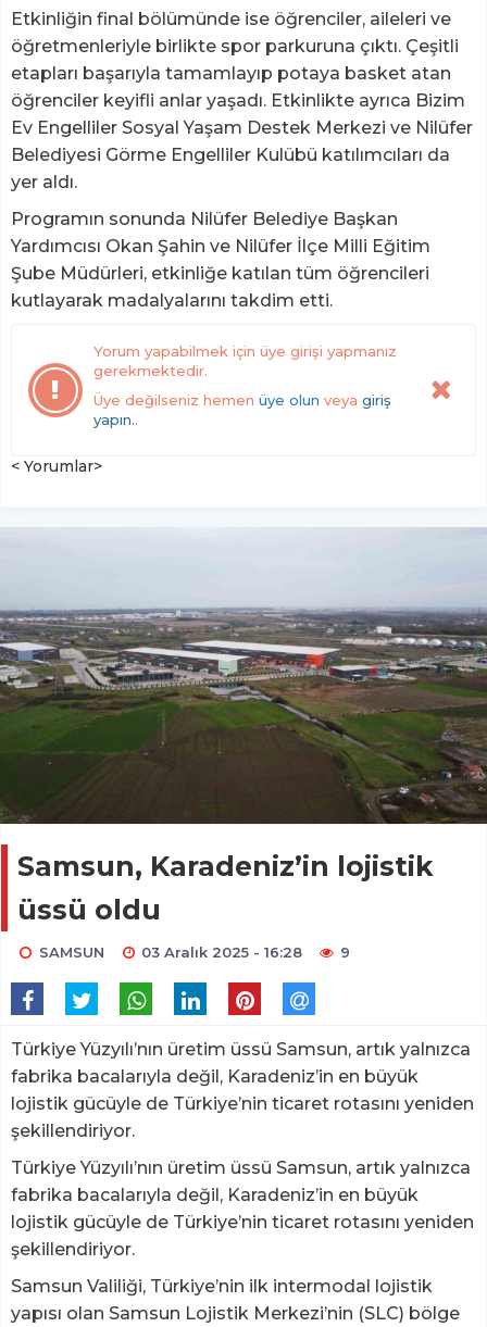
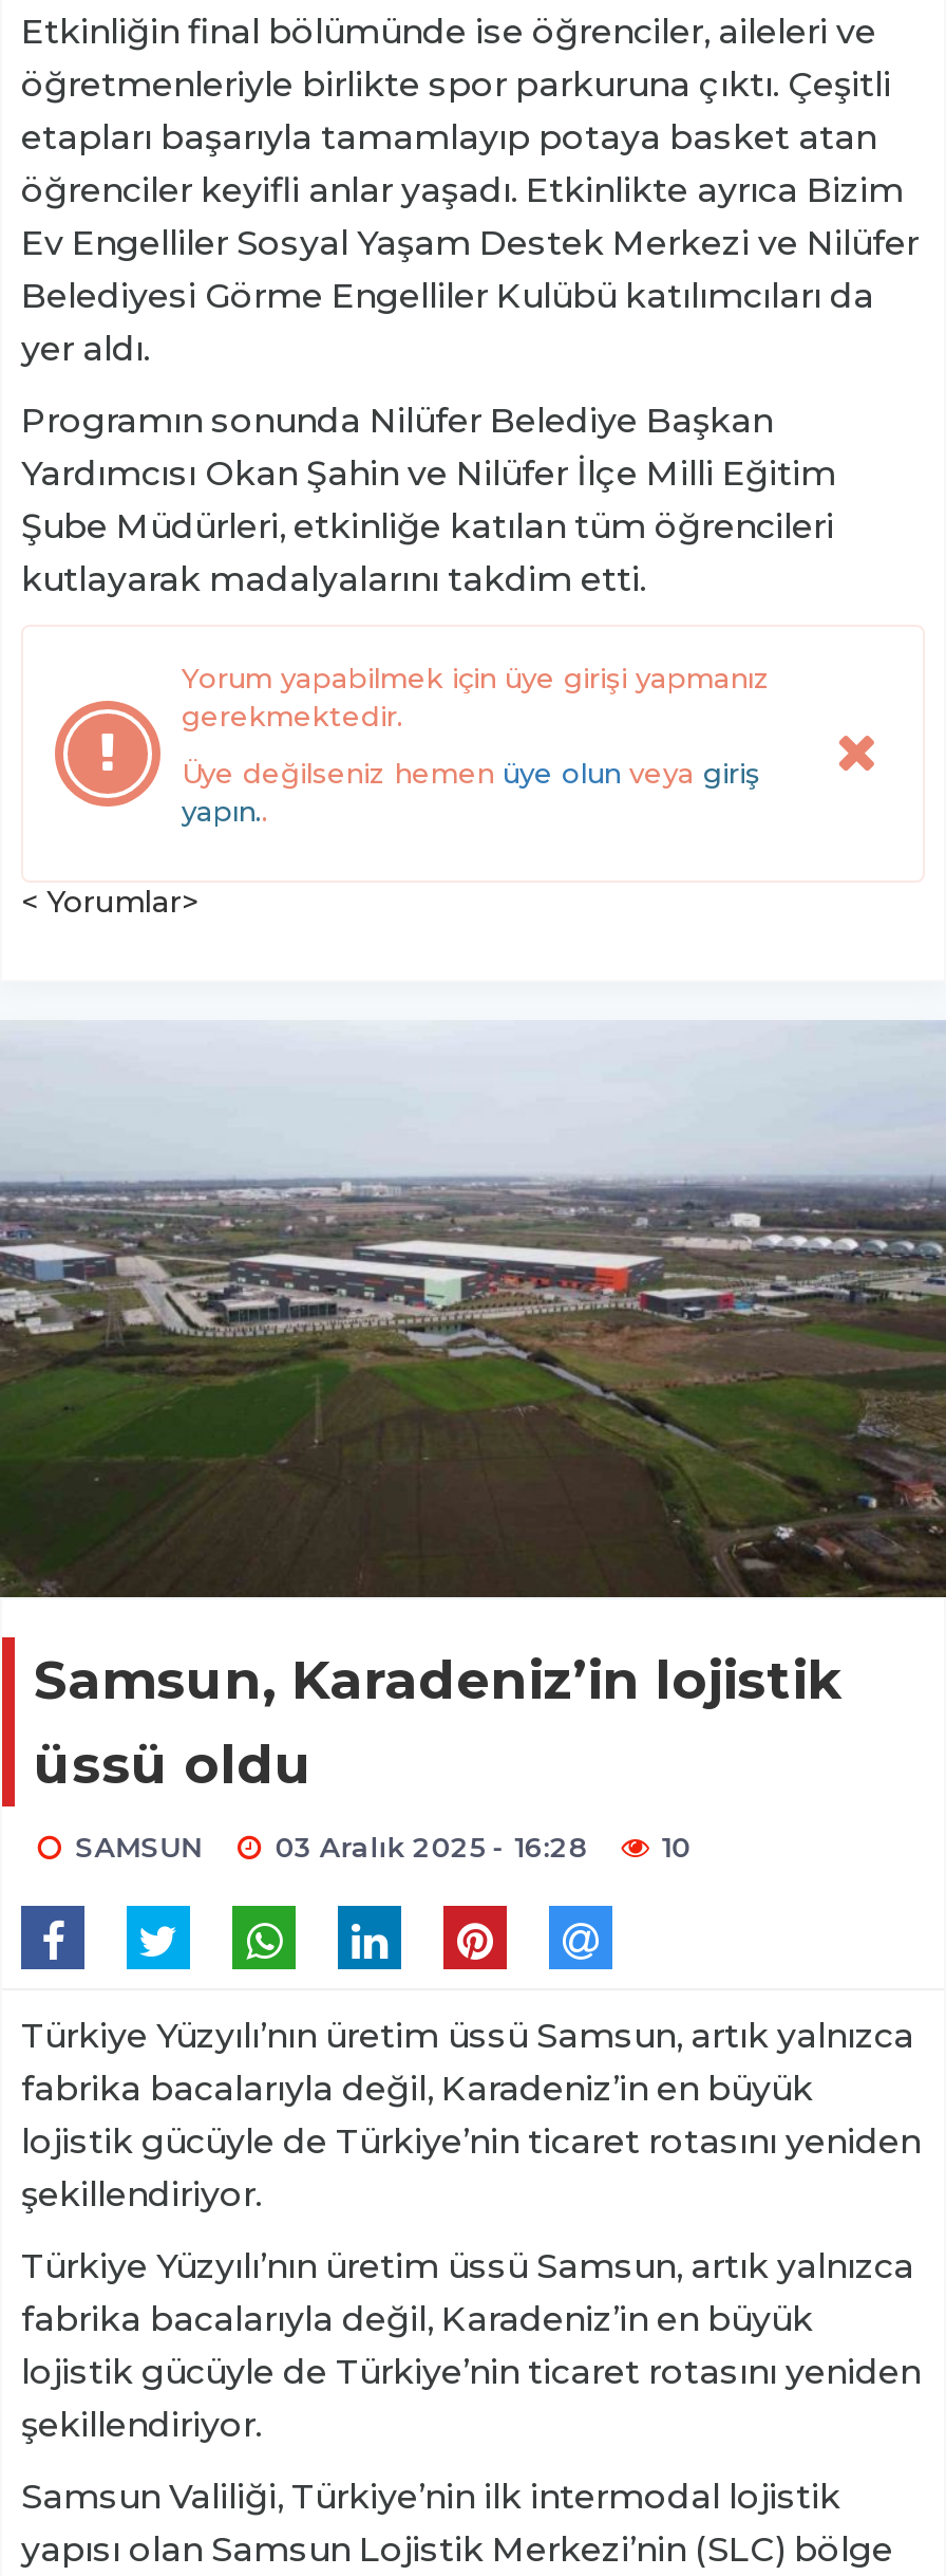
[340,944,350,961] 9 -> [661,1831,691,1865] 10

